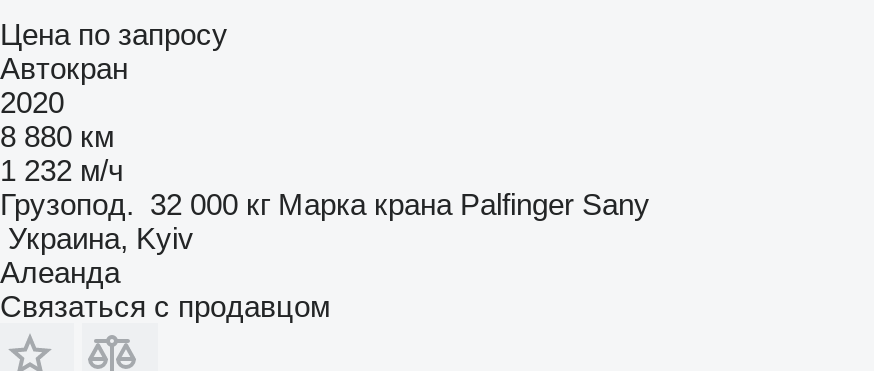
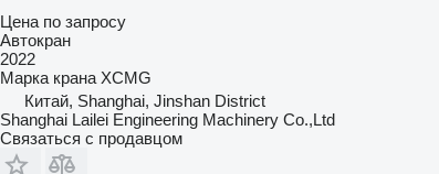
[0,84,650,288] 2020 | 8 880 км | 1 232 м/ч | Грузопод. 32 000 кг Марка крана Palfinger Sany | Украина, Kyiv | Алеанда -> [0,49,335,129] 2022 | Марка крана XCMG | Китай, Shanghai, Jinshan District | Shanghai Lailei Engineering Machinery Co.,Ltd

